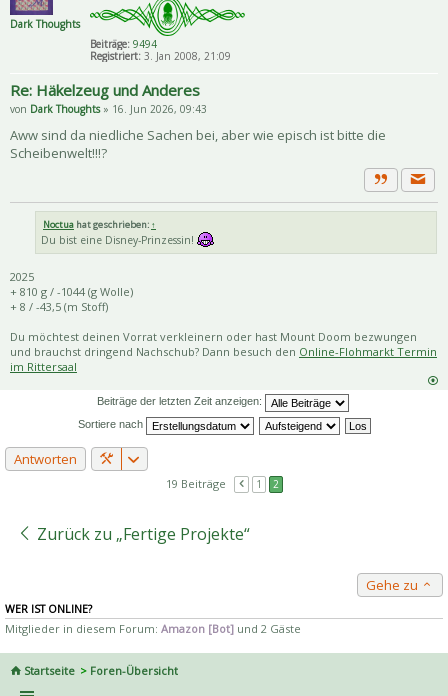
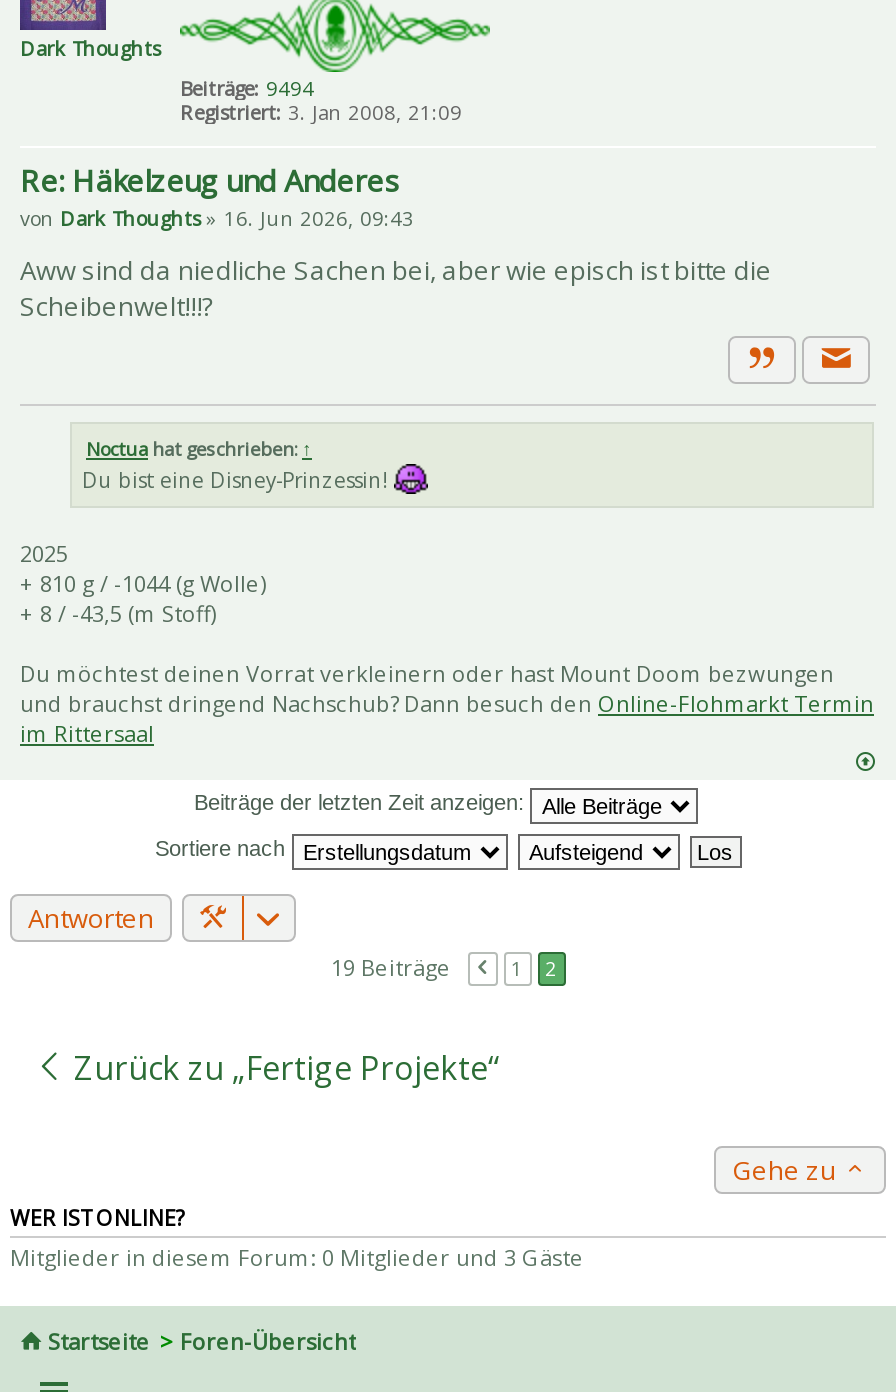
[5,621,301,636] Mitglieder in diesem Forum: Amazon [Bot] und 2 Gäste -> [10,1242,584,1272] Mitglieder in diesem Forum: 0 Mitglieder und 3 Gäste

